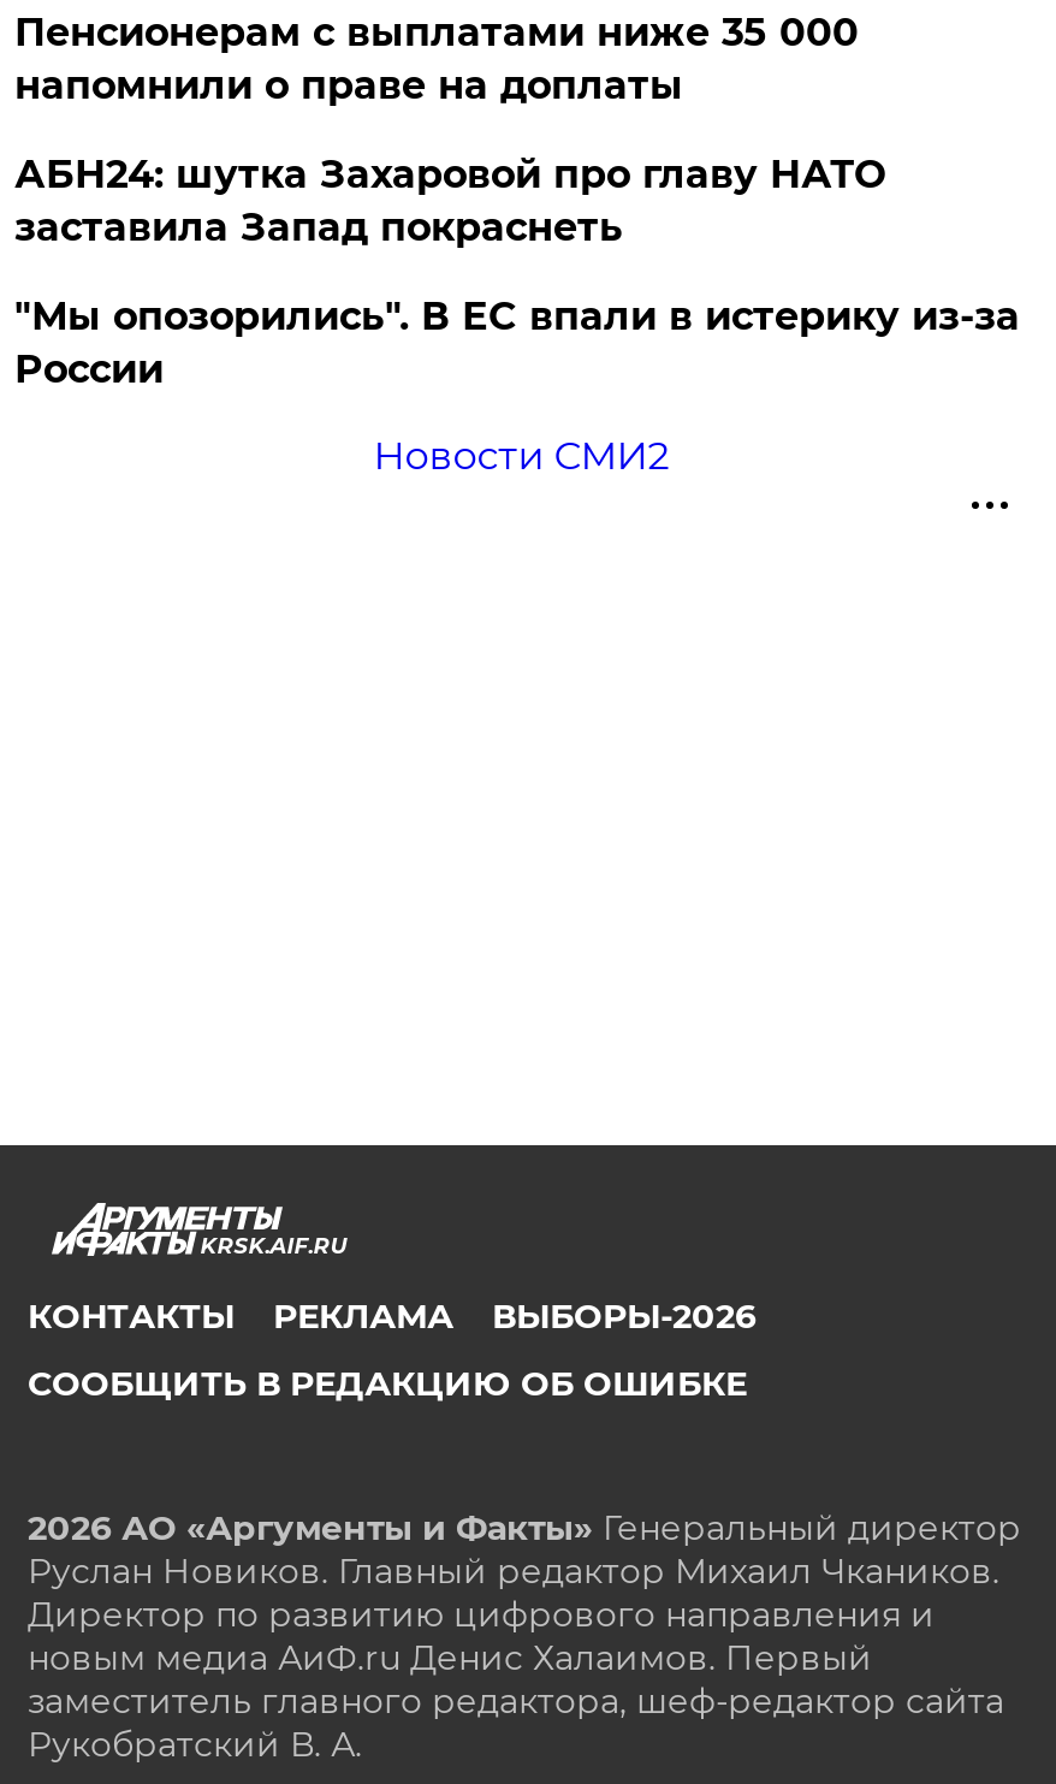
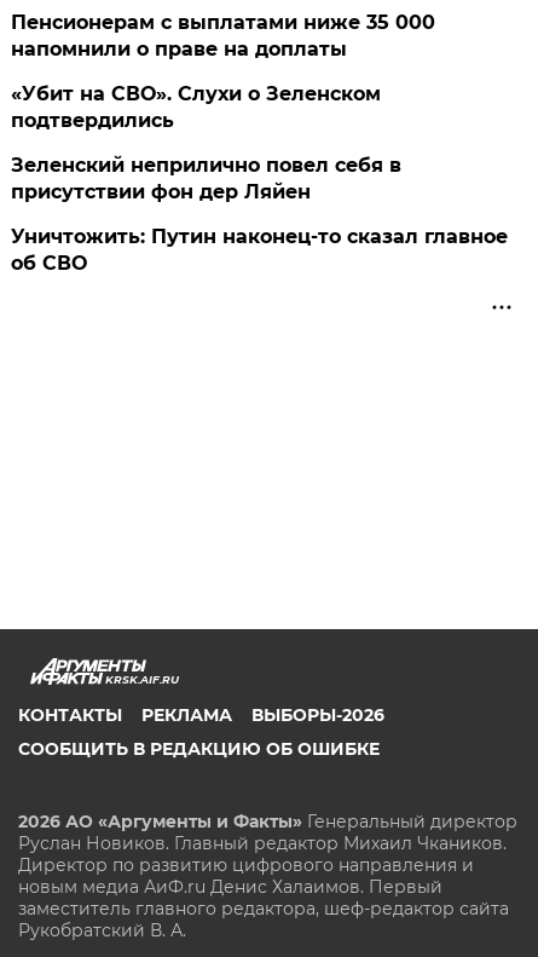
[14,152,885,250] АБН24: шутка Захаровой про главу НАТО | заставила Запад покраснеть -> [11,82,381,132] «Убит на СВО». Слухи о Зеленском | подтвердились
[14,294,1020,392] "Мы опозорились". В ЕС впали в истерику из-за | России -> [11,154,402,203] Зеленский неприлично повел cебя в | присутствии фон дер Ляйен
[373,433,669,479] Новости СМИ2 -> [11,225,508,275] Уничтожить: Путин наконец-то сказал главное | об СВО

